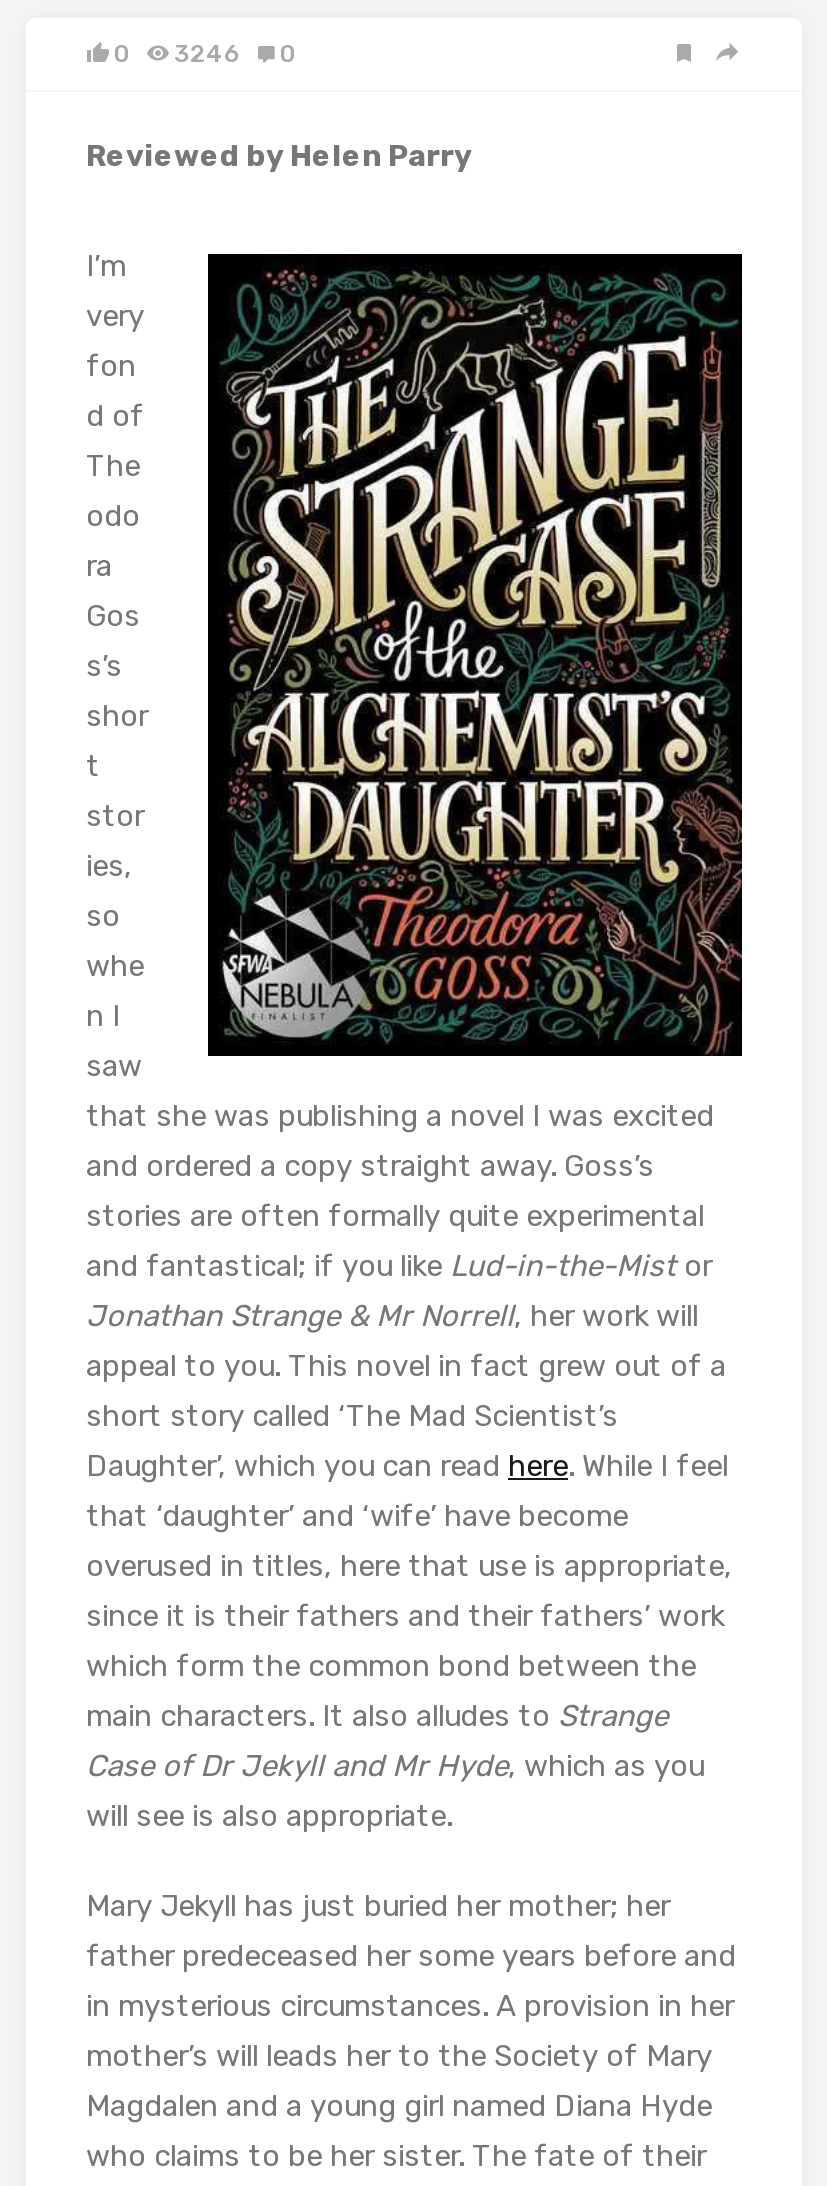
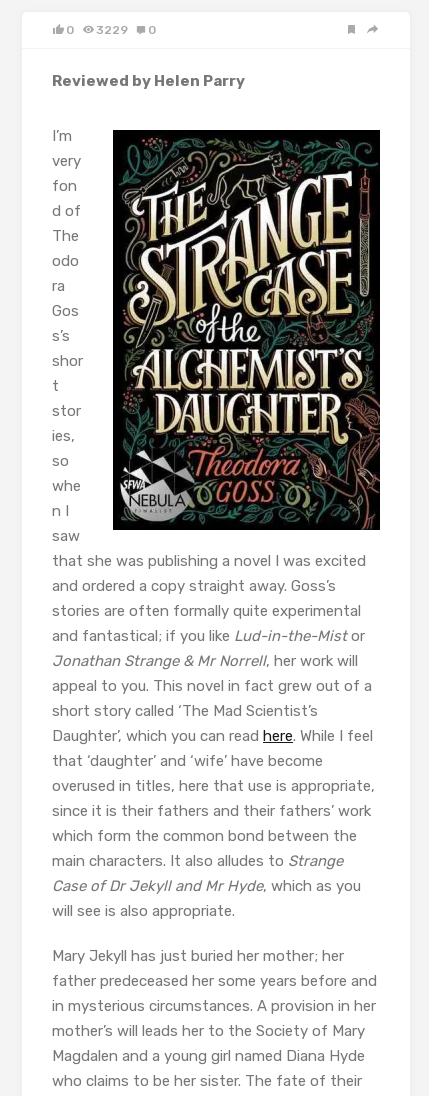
[114,40,296,68] 0 3246 0 -> [66,23,156,37] 0 3229 0

